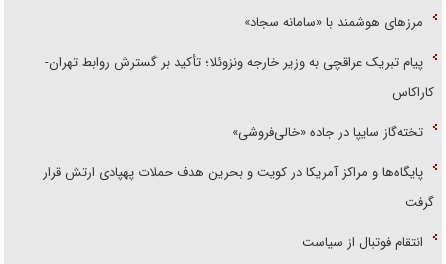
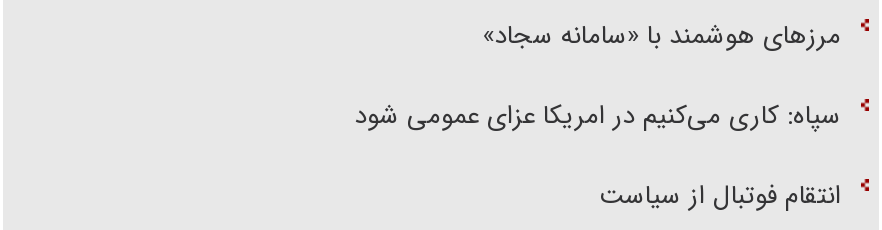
[43,52,434,213] پیام تبریک عراقچی به وزیر خارجه ونزوئلا؛ تأکید بر گسترش روابط تهران- | کاراکاس | تخته‌گاز سایپا در جاده «خالی‌فروشی» | پایگاه‌ها و مراکز آمریکا در کویت و بحرین هدف حملات پهپادی ارتش قرار | گرفت -> [355,95,841,137] سپاه: کاری می‌کنیم در امریکا عزای عمومی شود

